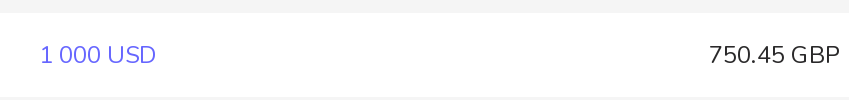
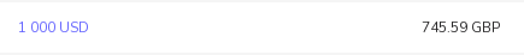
[709,39,839,71] 750.45 GBP -> [422,18,500,37] 745.59 GBP

